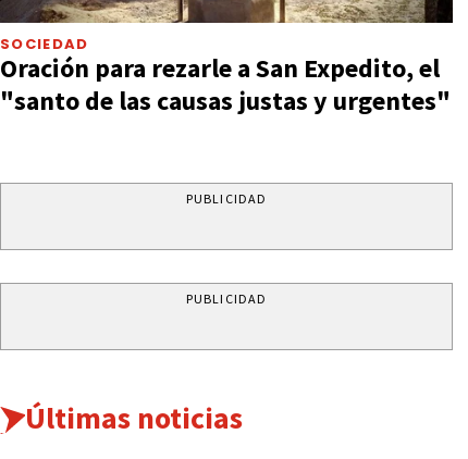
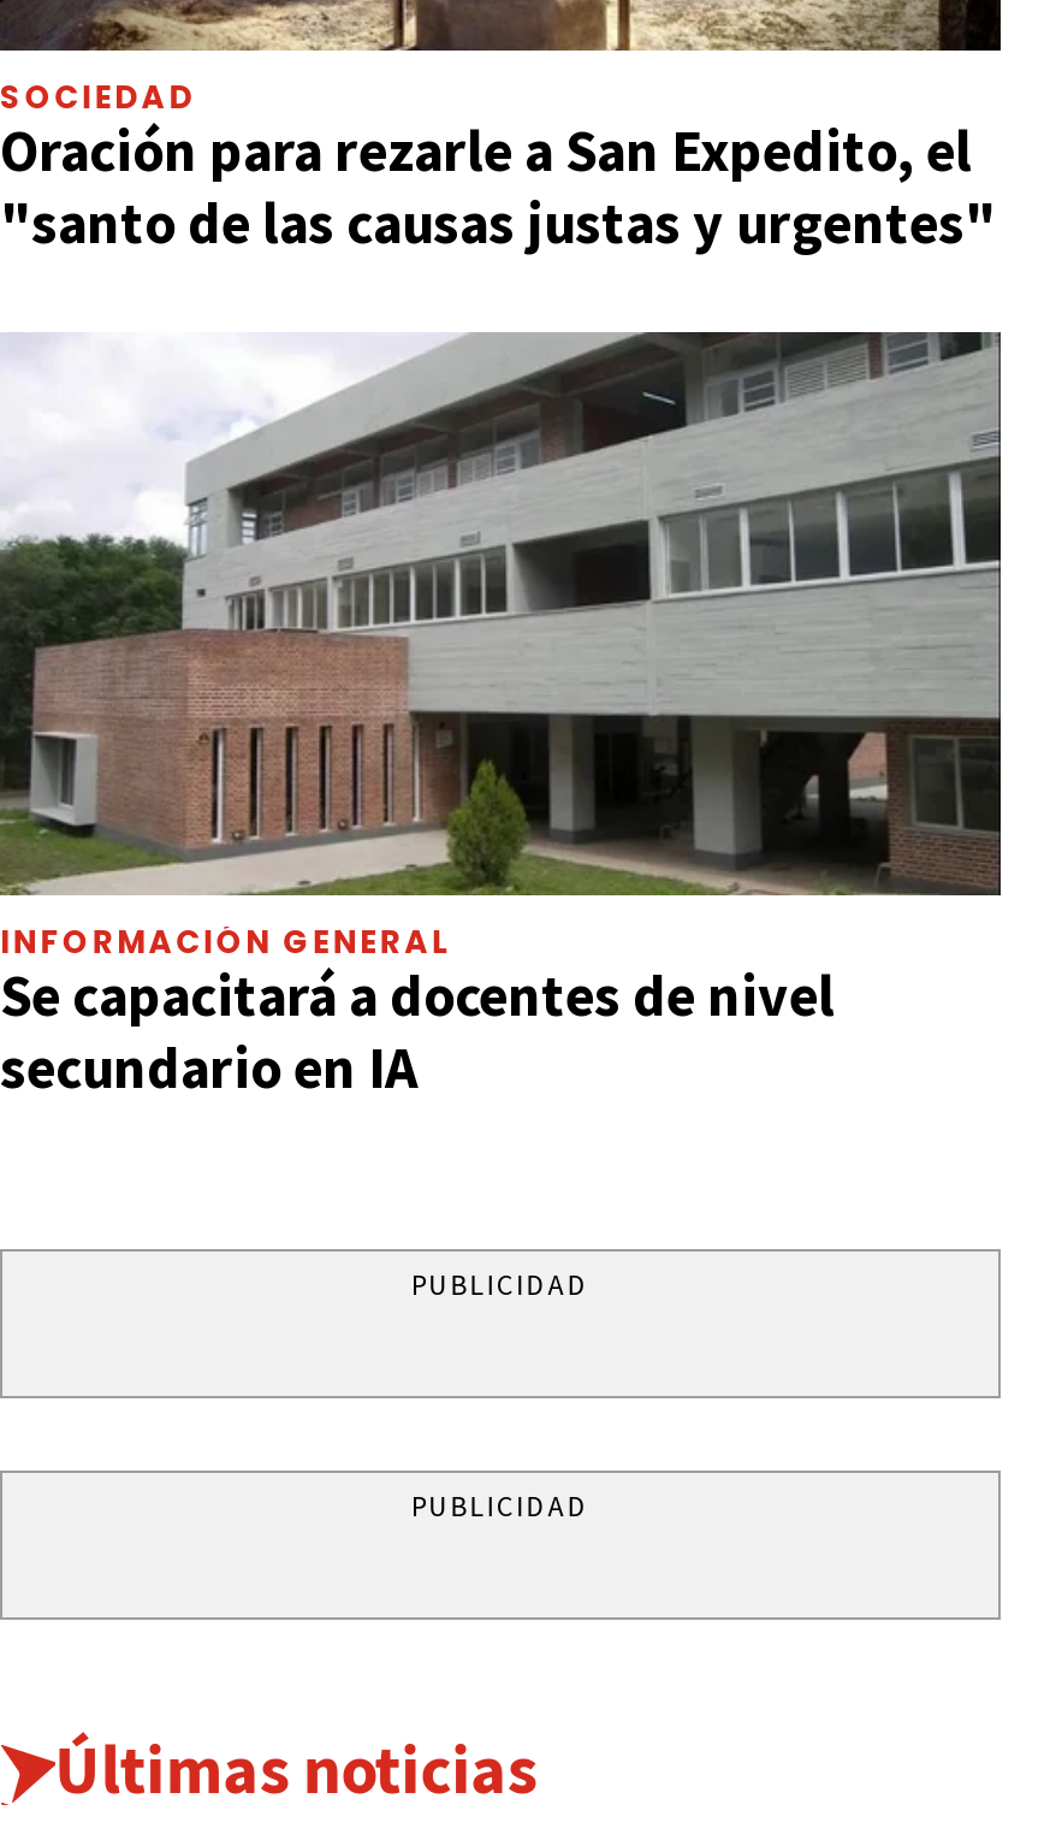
none -> [0,330,1001,1105] [image] | INFORMACIÓN GENERAL | Se capacitará a docentes de nivel | secundario en IA

